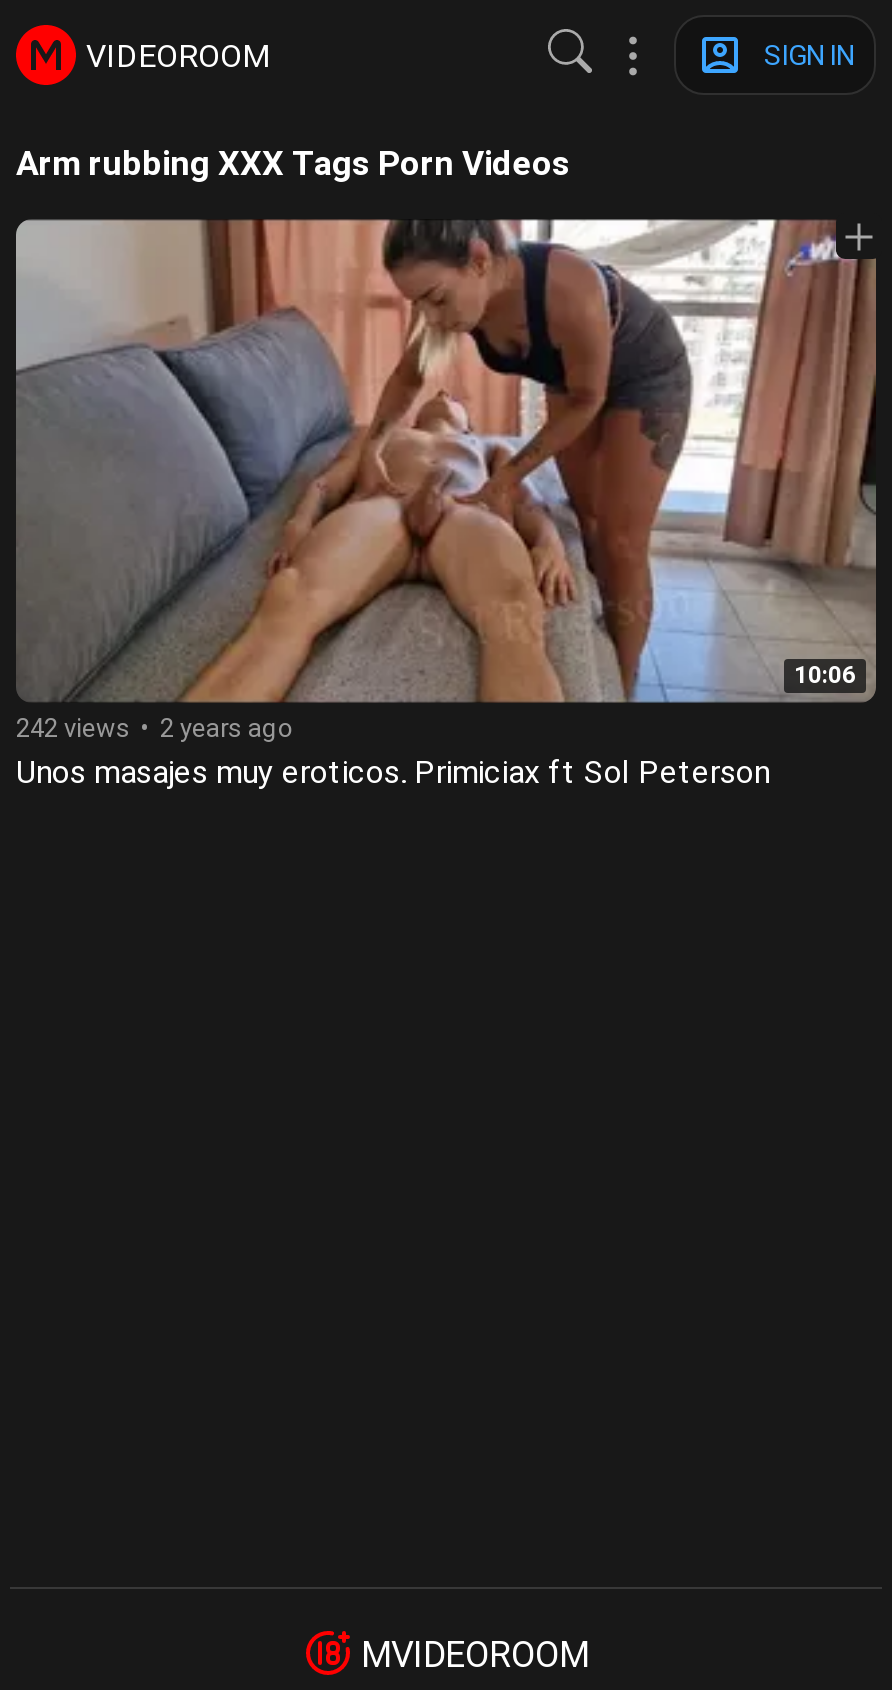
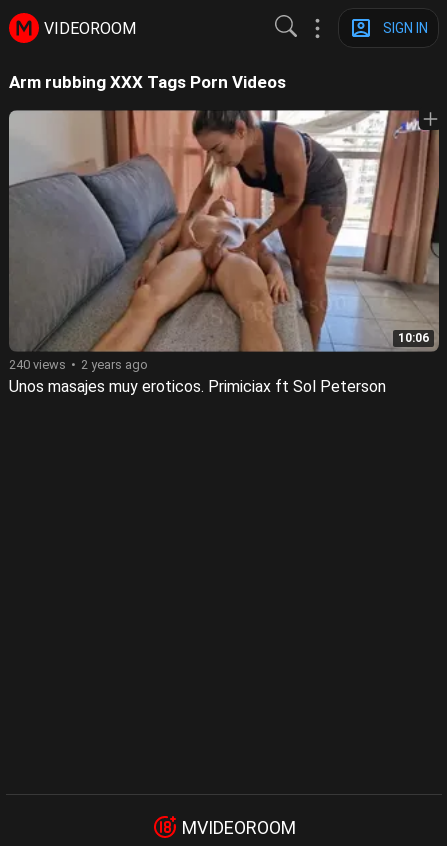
[16,713,294,743] 242 views 2 years ago -> [9,357,148,372] 240 views 2 years ago

